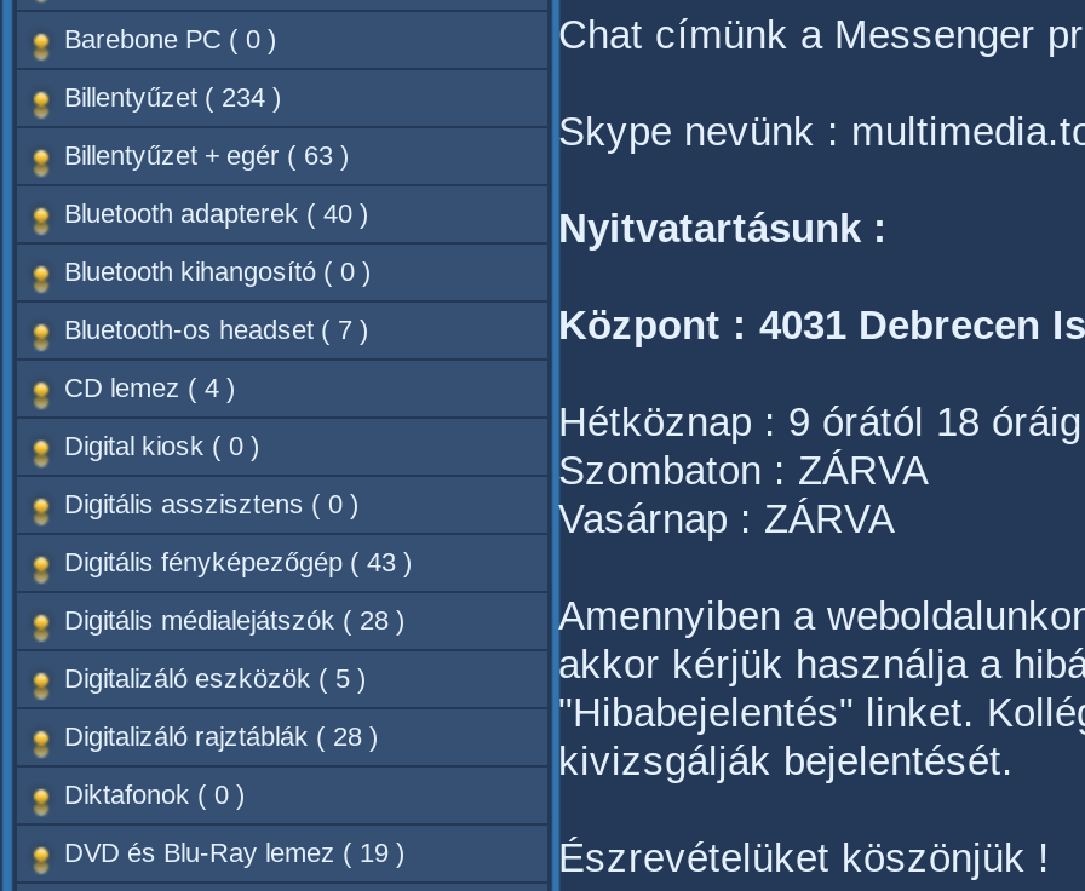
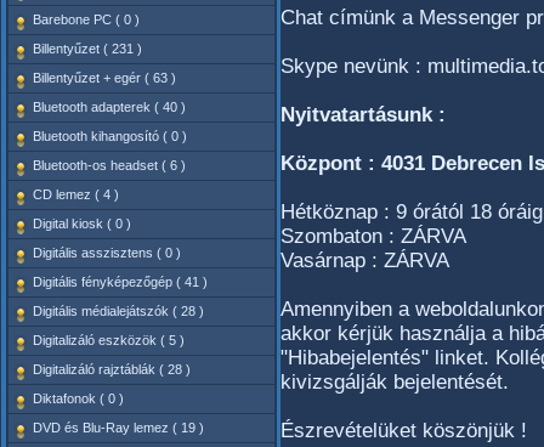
[64,82,282,111] Billentyűzet ( 234 ) -> [32,41,141,56] Billentyűzet ( 231 )
[64,315,369,344] Bluetooth-os headset ( 7 ) -> [32,158,185,172] Bluetooth-os headset ( 6 )
[64,547,413,576] Digitális fényképezőgép ( 43 ) -> [32,275,207,289] Digitális fényképezőgép ( 41 )

